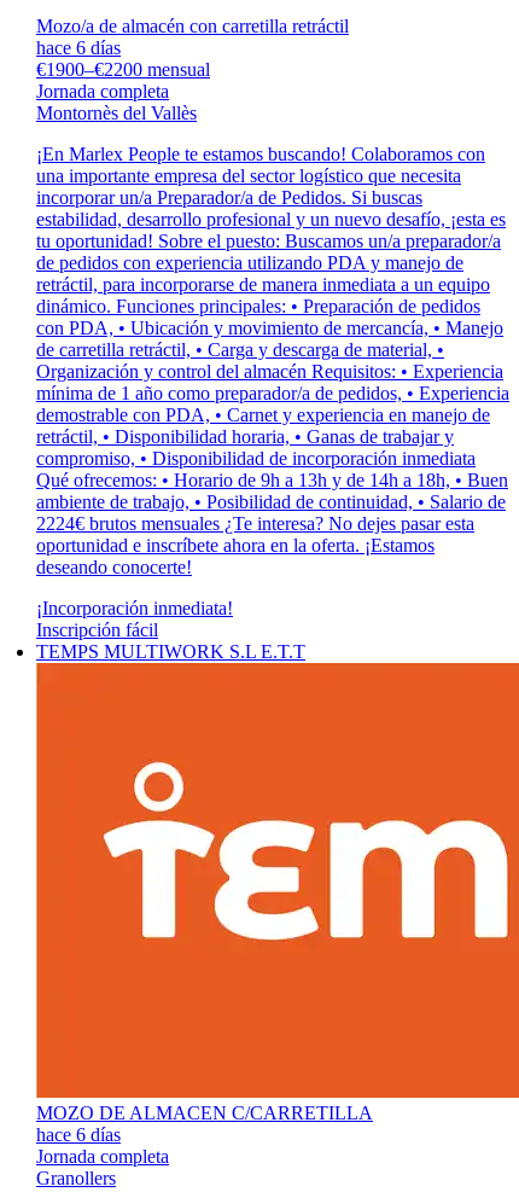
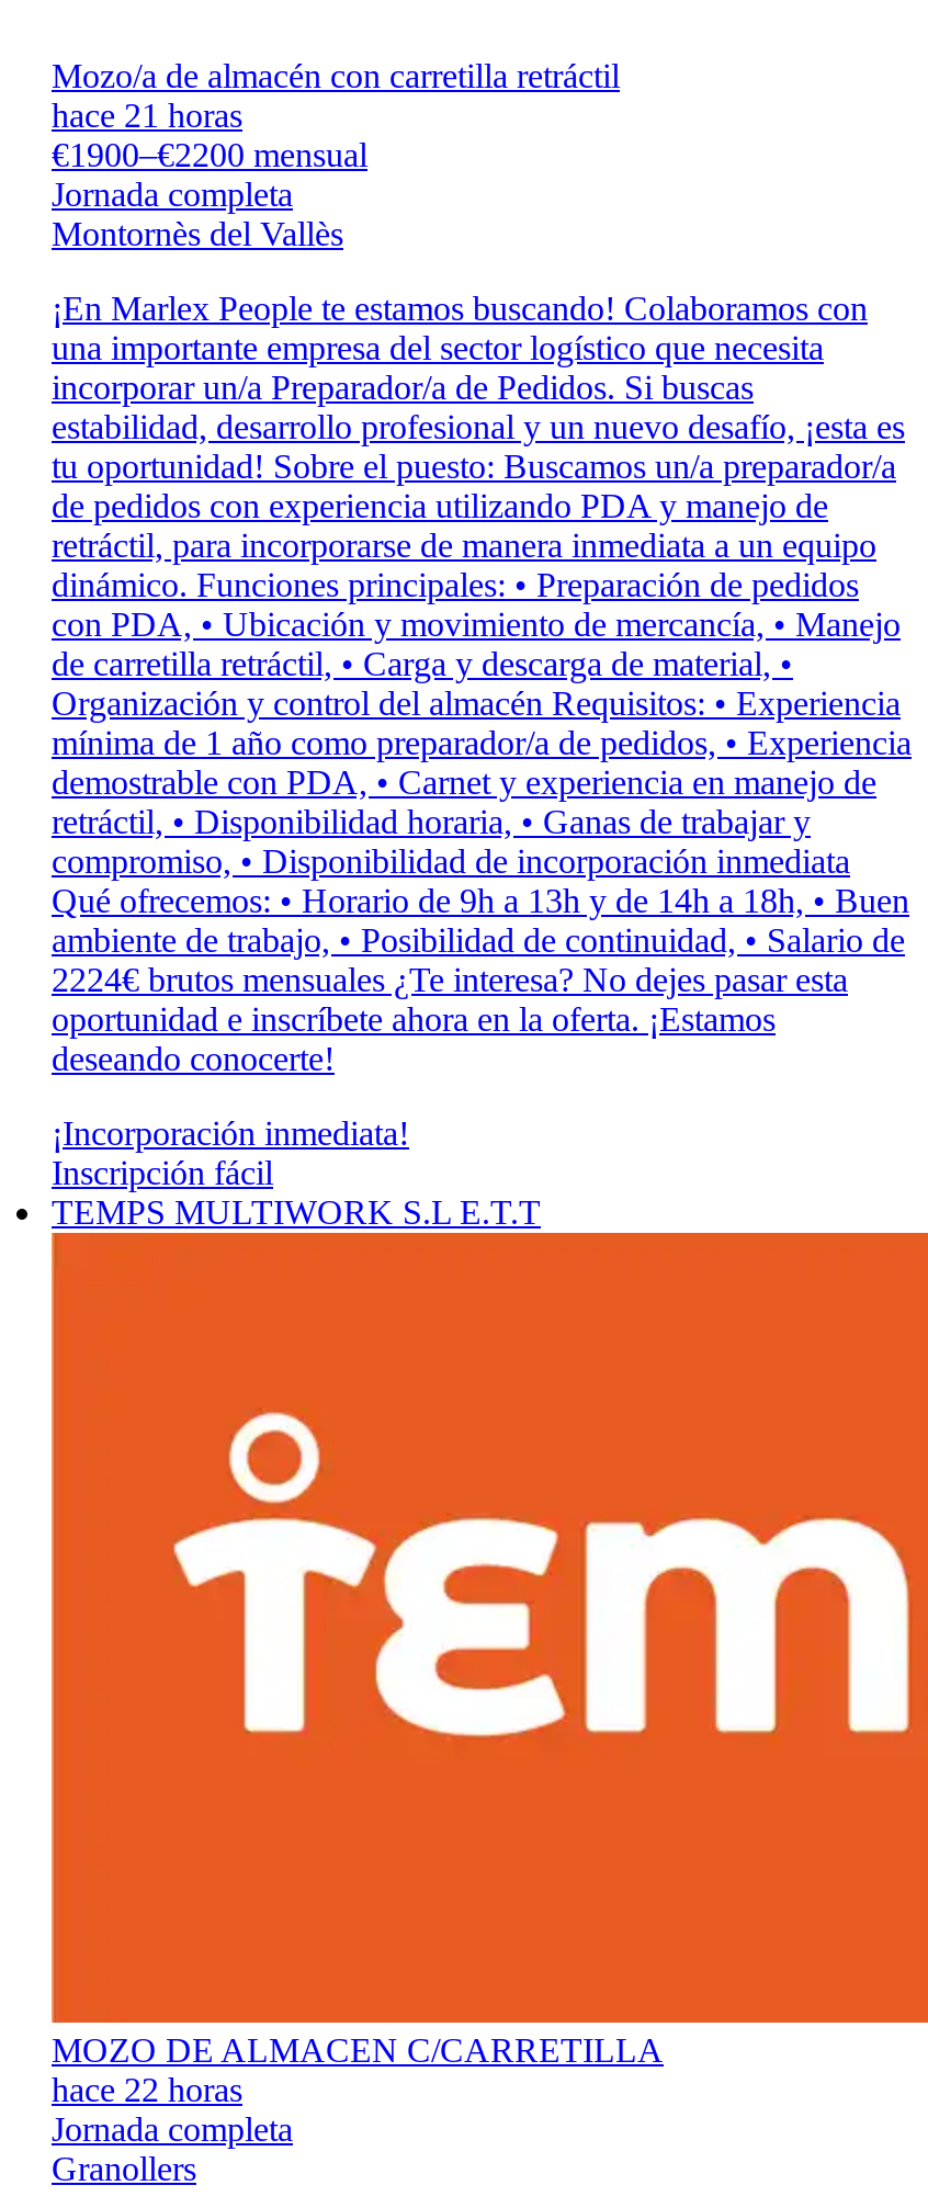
[36,37,121,58] hace 6 días -> [52,96,242,134] hace 21 horas
[36,1124,121,1145] hace 6 días -> [52,2071,242,2108] hace 22 horas

